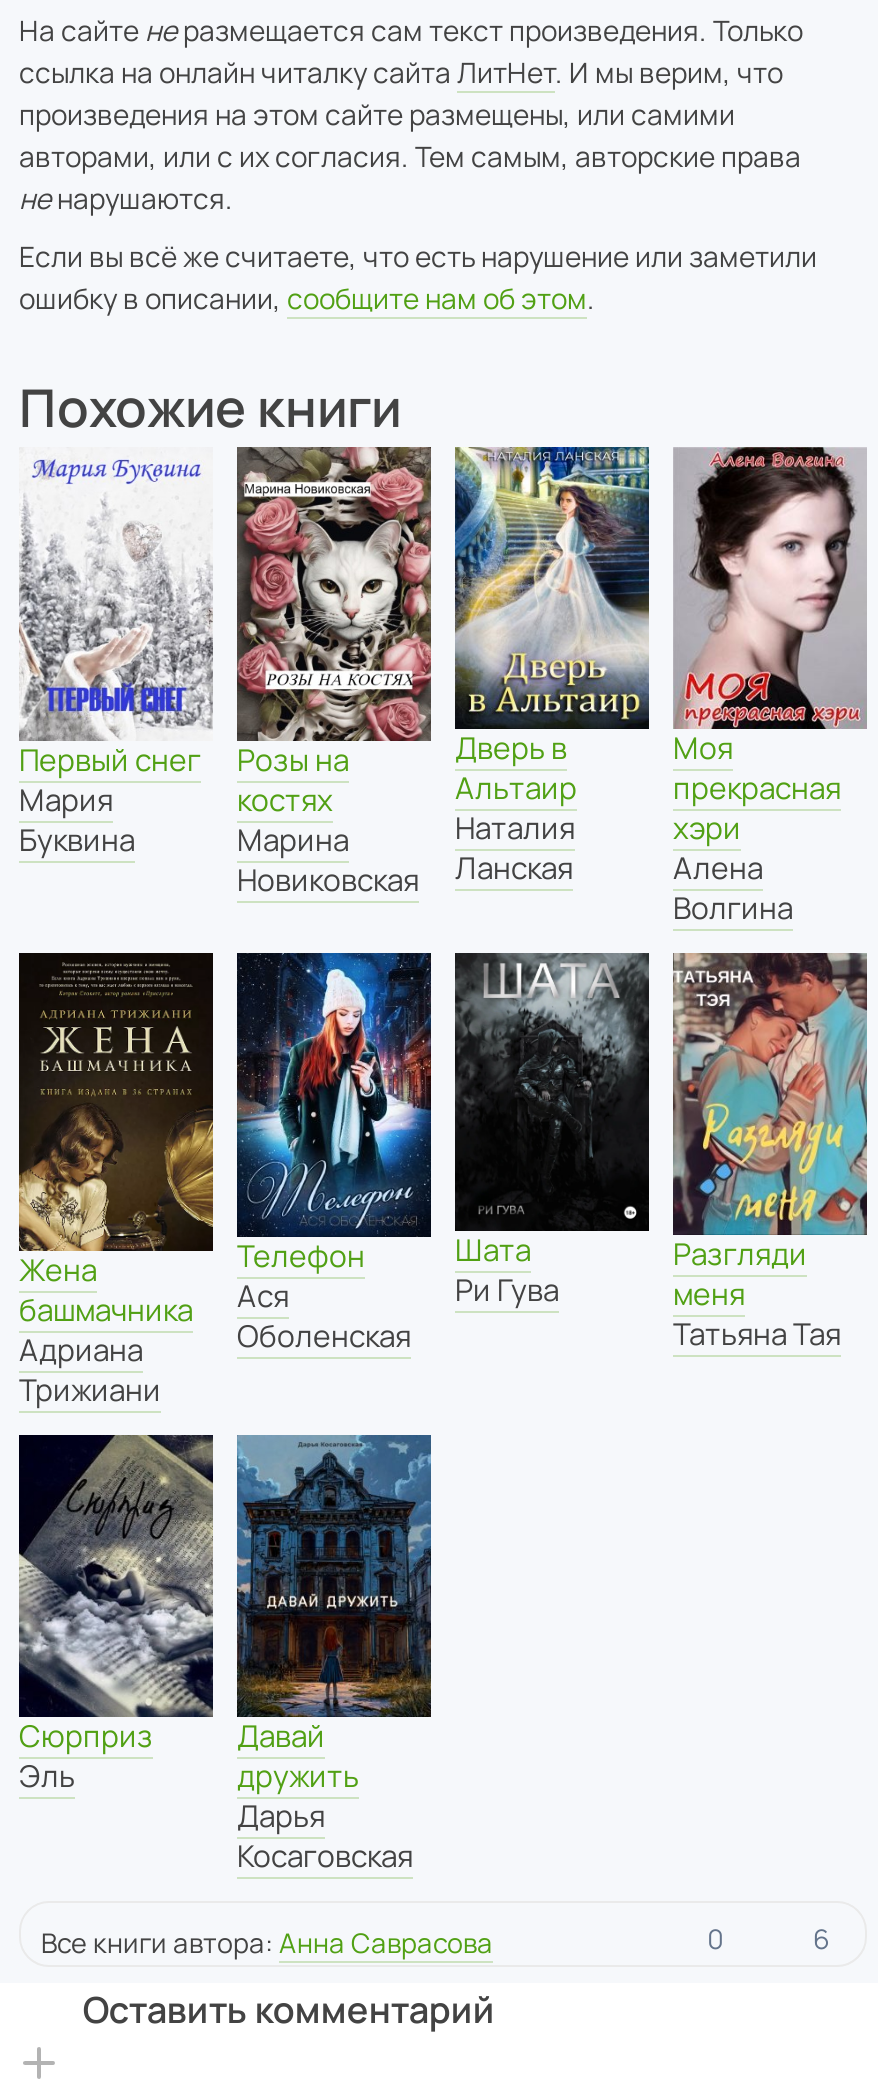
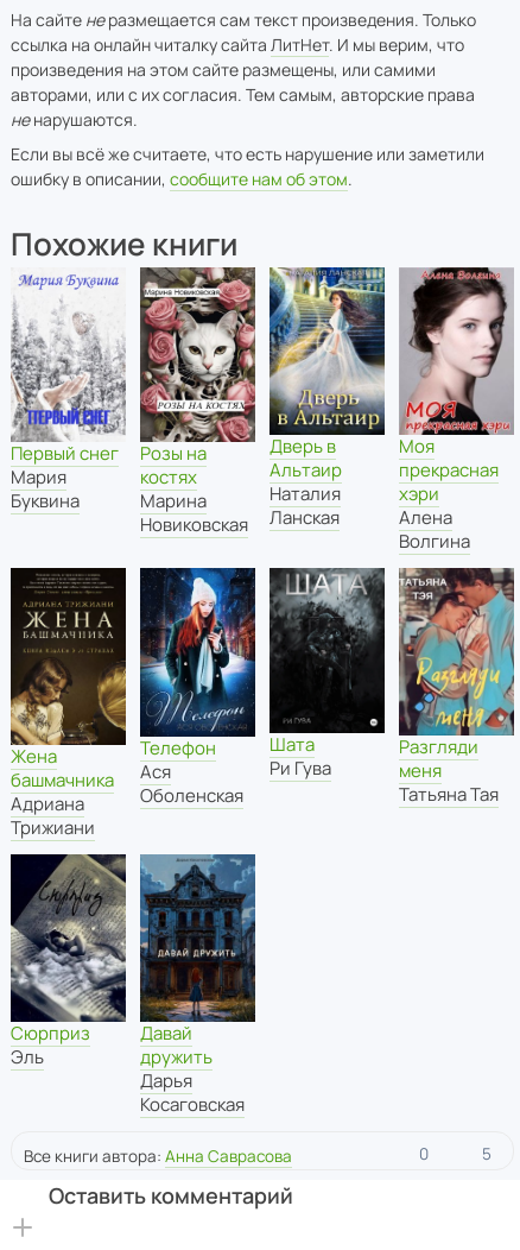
[813,1920,829,1956] 6 -> [482,1143,492,1164] 5

